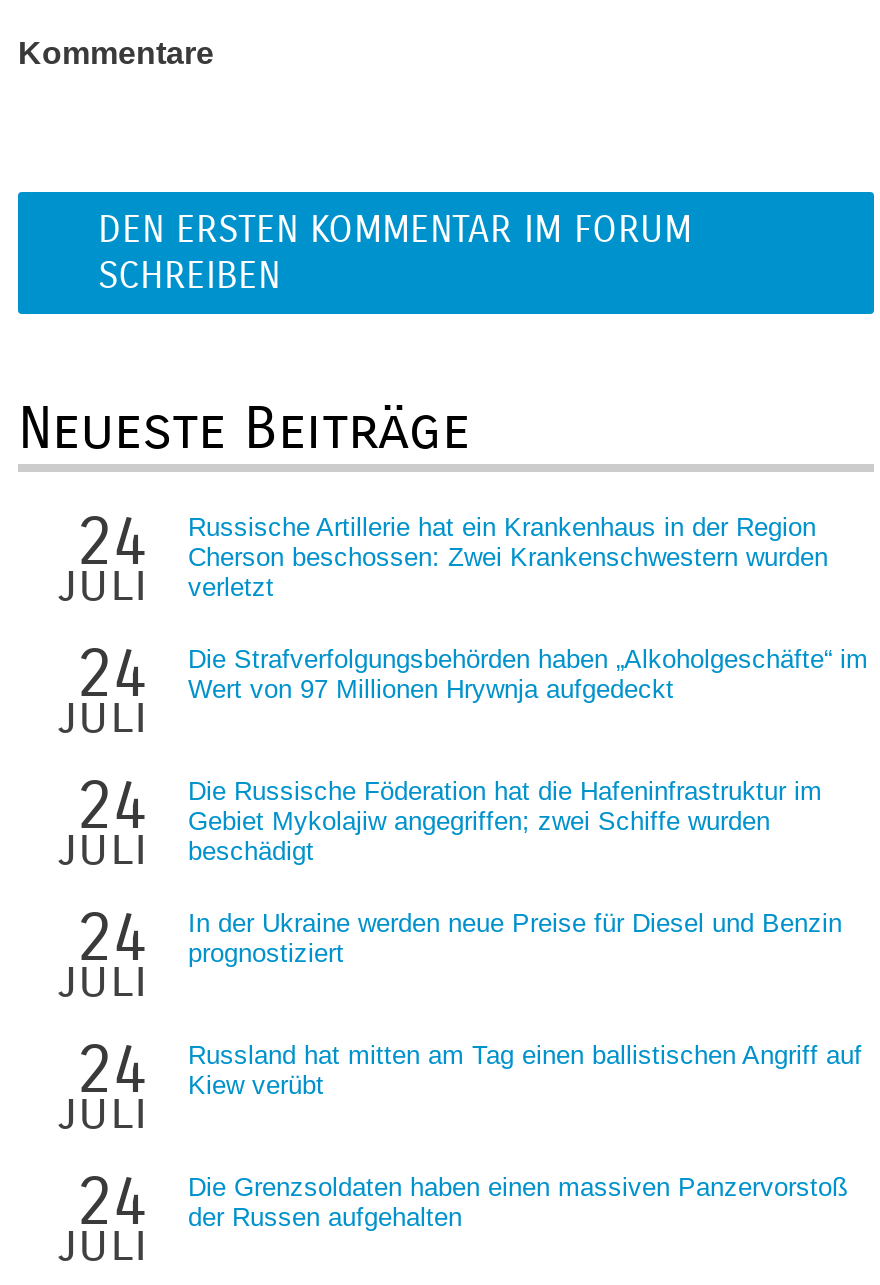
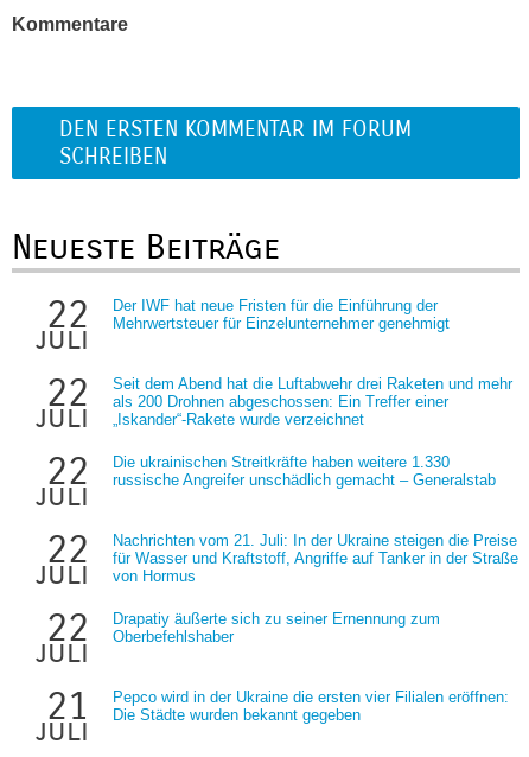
[76,501,148,581] 24 -> [46,290,89,338] 22
[76,511,828,713] Russische Artillerie hat ein Krankenhaus in der Region | Cherson beschossen: Zwei Krankenschwestern wurden | verletzt | 24 -> [46,296,450,416] Der IWF hat neue Fristen für die Einführung der | Mehrwertsteuer für Einzelunternehmer genehmigt | 22
[76,643,868,845] Die Strafverfolgungsbehörden haben „Alkoholgeschäfte“ im | Wert von 97 Millionen Hrywnja aufgedeckt | 24 -> [46,374,512,494] Seit dem Abend hat die Luftabwehr drei Raketen und mehr | als 200 Drohnen abgeschossen: Ein Treffer einer | „Iskander“-Rakete wurde verzeichnet | 22
[76,775,822,977] Die Russische Föderation hat die Hafeninfrastruktur im | Gebiet Mykolajiw angegriffen; zwei Schiffe wurden | beschädigt | 24 -> [46,453,496,572] Die ukrainischen Streitkräfte haben weitere 1.330 | russische Angreifer unschädlich gemacht – Generalstab | 22
[76,907,842,1109] In der Ukraine werden neue Preise für Diesel und Benzin | prognostiziert | 24 -> [46,531,518,651] Nachrichten vom 21. Juli: In der Ukraine steigen die Preise | für Wasser und Kraftstoff, Angriffe auf Tanker in der Straße | von Hormus | 22
[188,1039,862,1099] Russland hat mitten am Tag einen ballistischen Angriff auf | Kiew verübt -> [113,609,440,645] Drapatiy äußerte sich zu seiner Ernennung zum | Oberbefehlshaber
[76,1161,148,1241] 24 -> [46,682,89,729] 21
[188,1171,848,1231] Die Grenzsoldaten haben einen massiven Panzervorstoß | der Russen aufgehalten -> [113,688,509,723] Pepco wird in der Ukraine die ersten vier Filialen eröffnen: | Die Städte wurden bekannt gegeben

